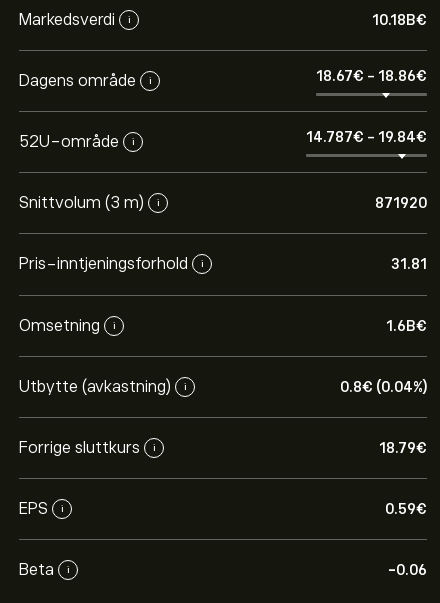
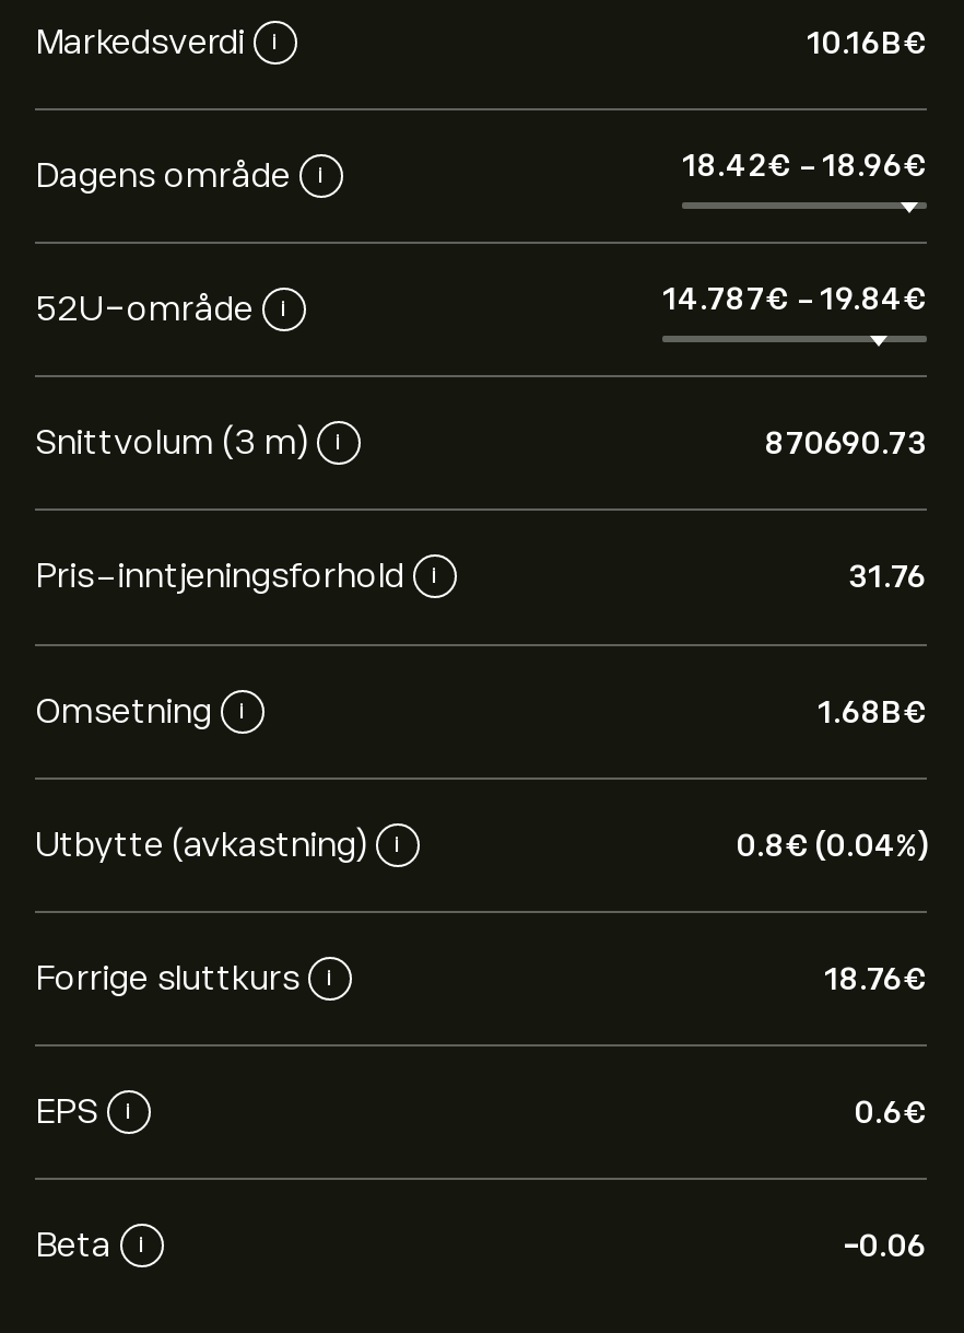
[372,12,427,28] 10.18B€ -> [807,25,927,60] 10.16B€
[316,67,427,83] 18.67€- 18.86€ -> [682,147,927,182] 18.42€- 18.96€
[375,195,427,211] 871920 -> [765,425,927,460] 870690.73
[391,256,427,272] 31.81 -> [848,559,927,594] 31.76
[386,318,427,334] 1.6B€ -> [818,694,927,729] 1.68B€
[379,440,427,456] 18.79€ -> [824,961,927,996] 18.76€
[385,501,427,517] 0.59€ -> [855,1095,927,1130] 0.6€

